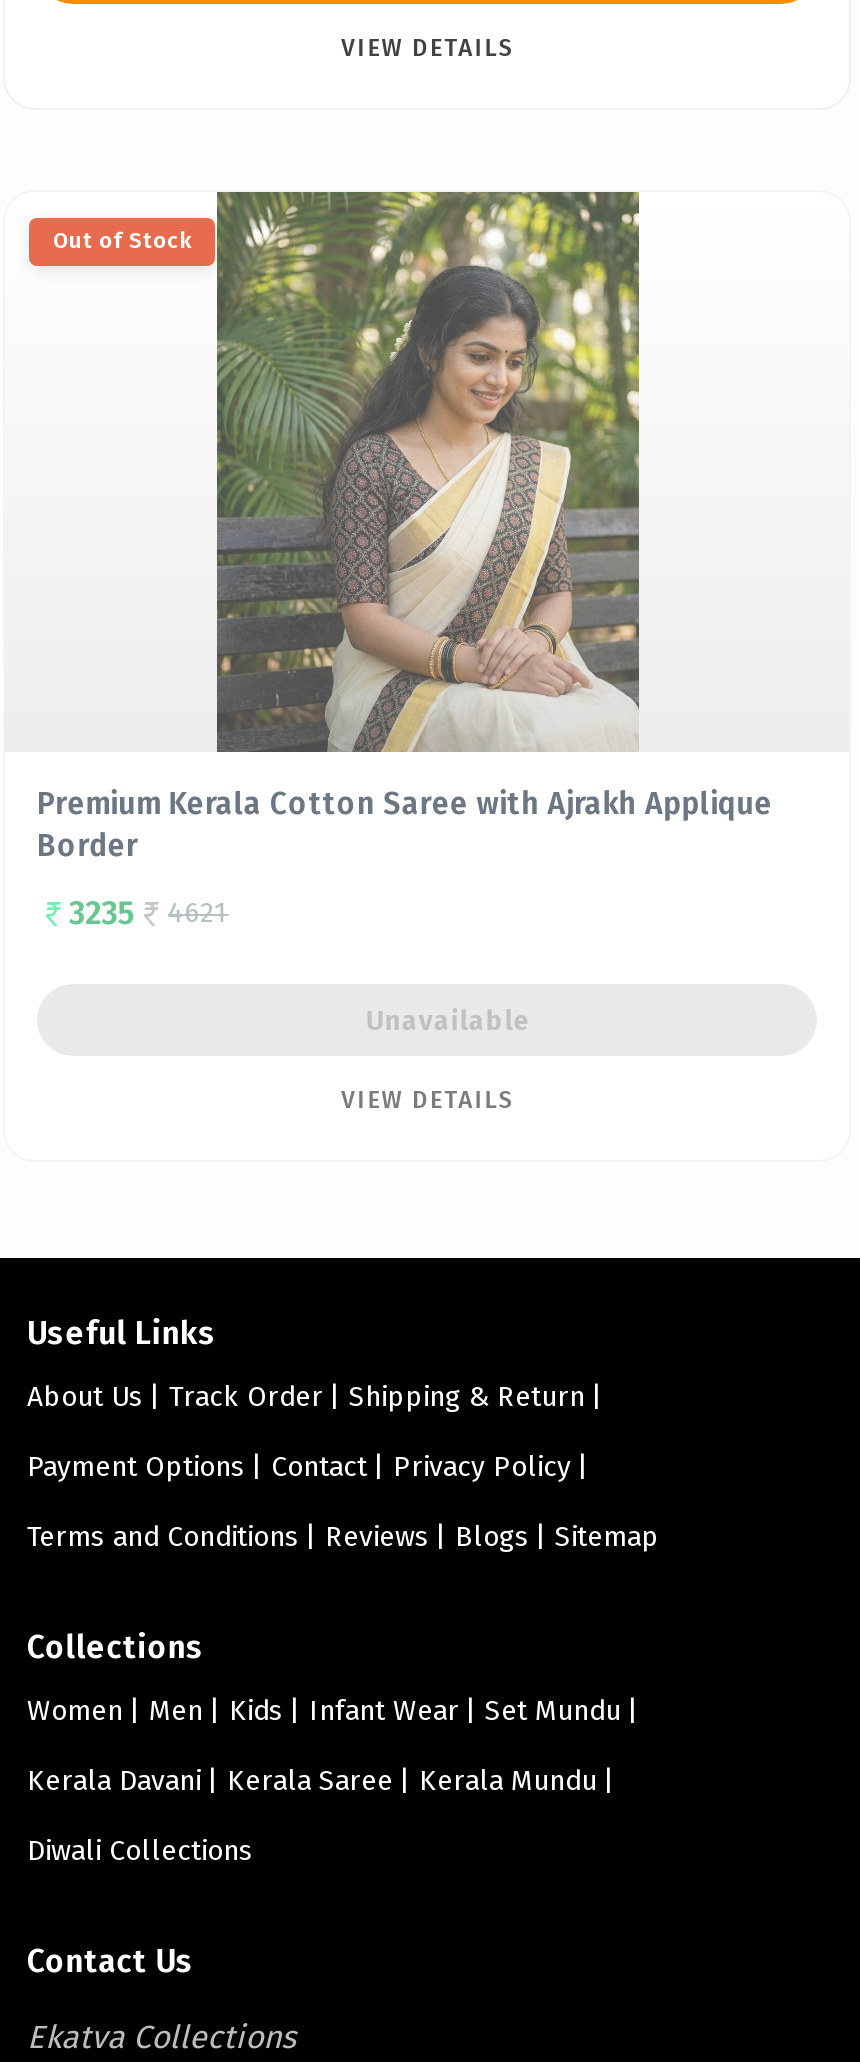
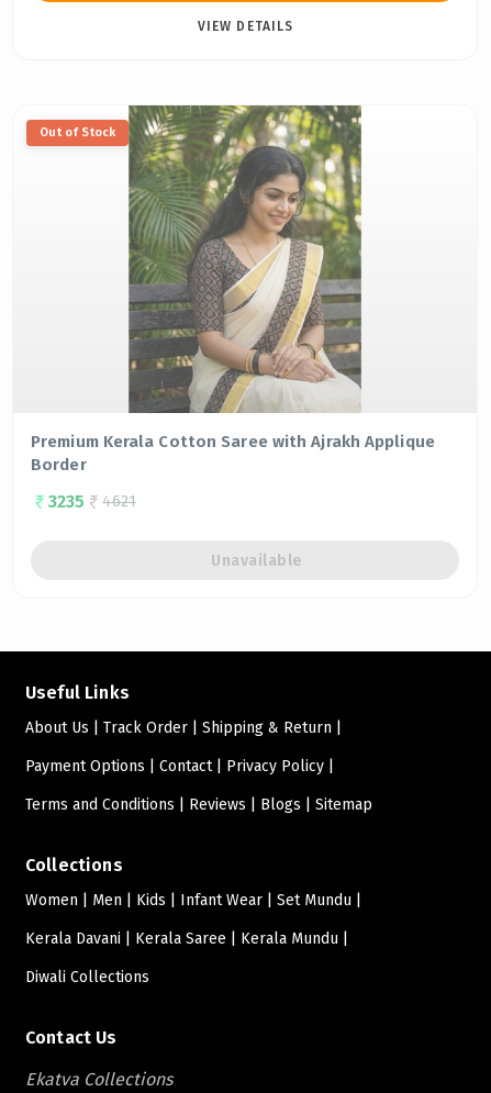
[341,1086,515,1114] VIEW DETAILS -> none

